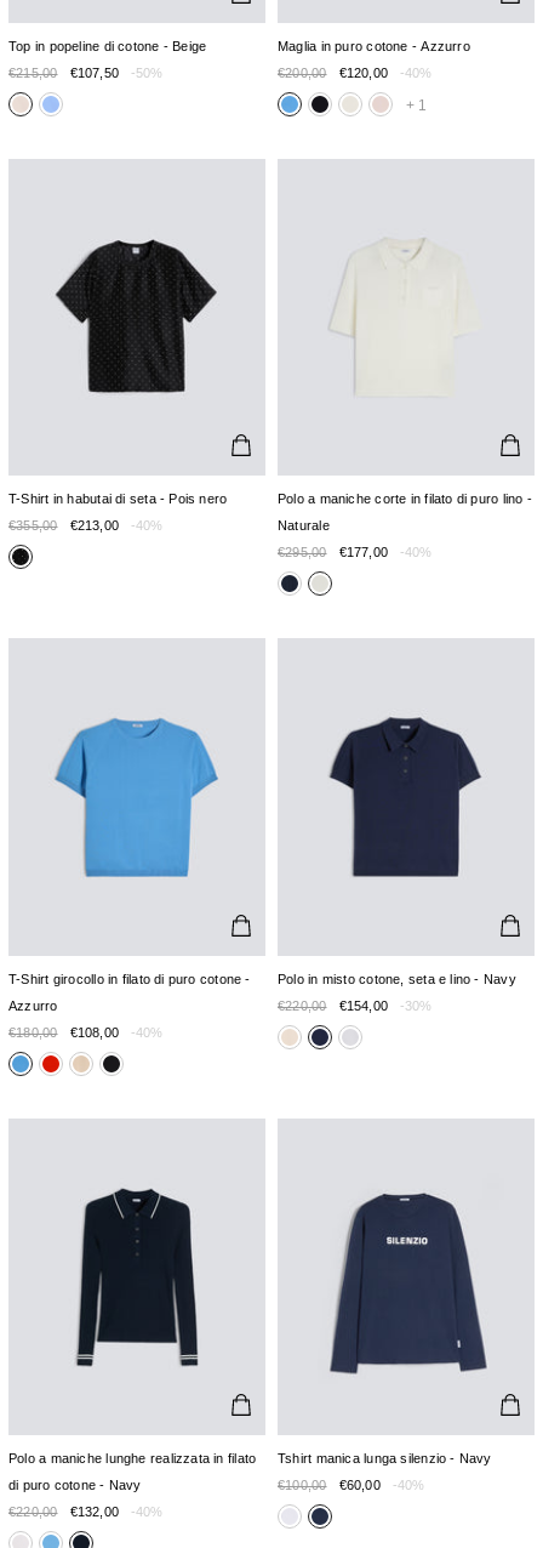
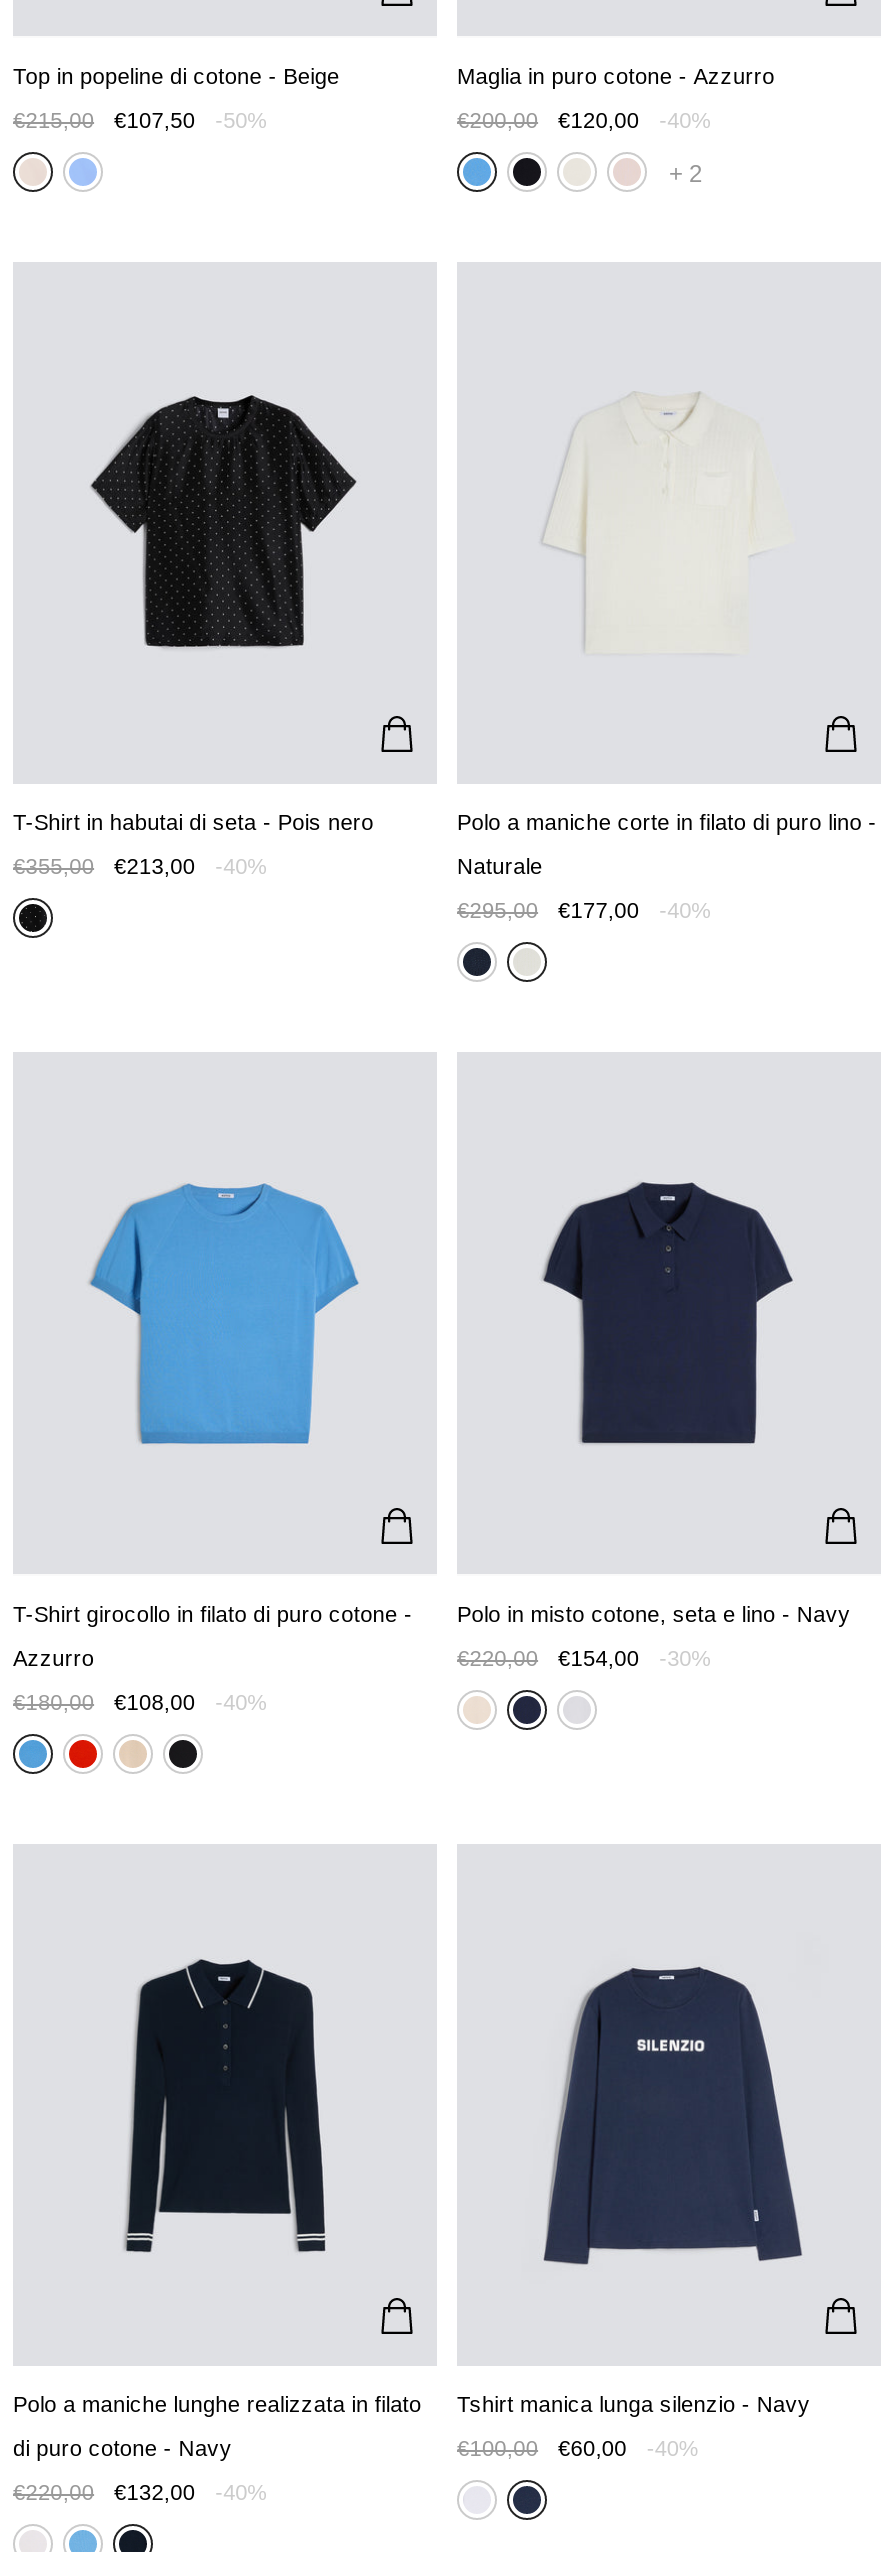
[406,96,427,113] + 1 -> [669,159,703,187] + 2

